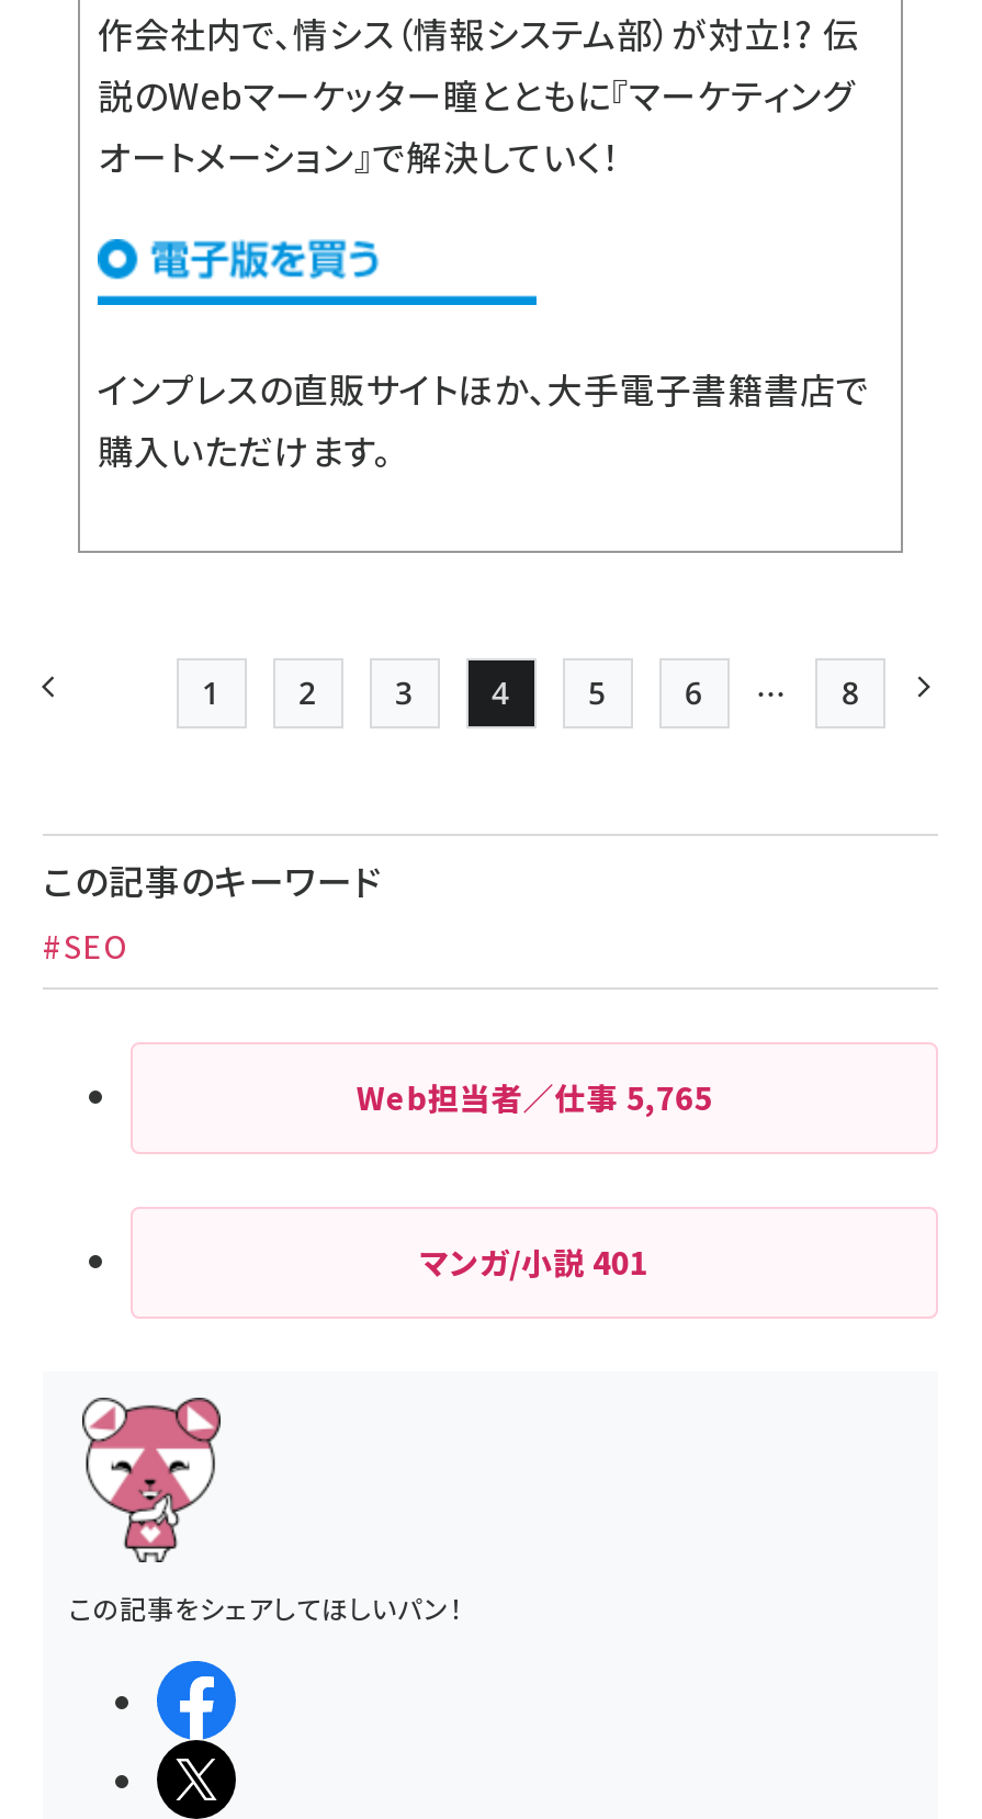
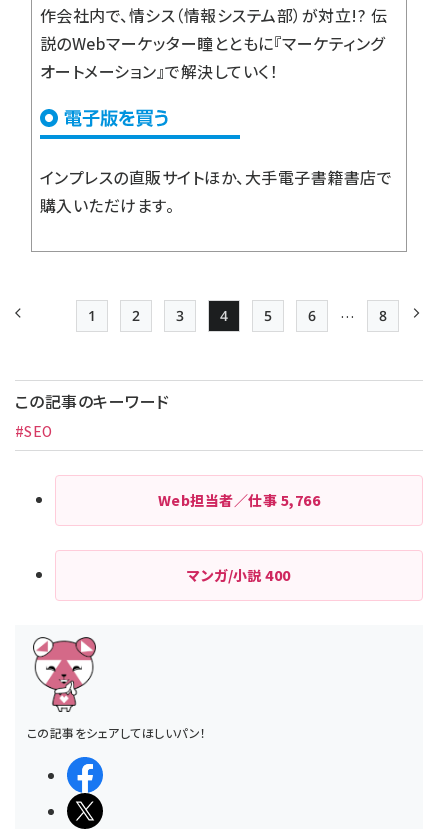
[356,1074,712,1118] Web担当者／仕事5,765 -> [158,490,320,510] Web担当者／仕事5,766
[420,1239,648,1283] マンガ/小説401 -> [187,565,291,585] マンガ/小説400

